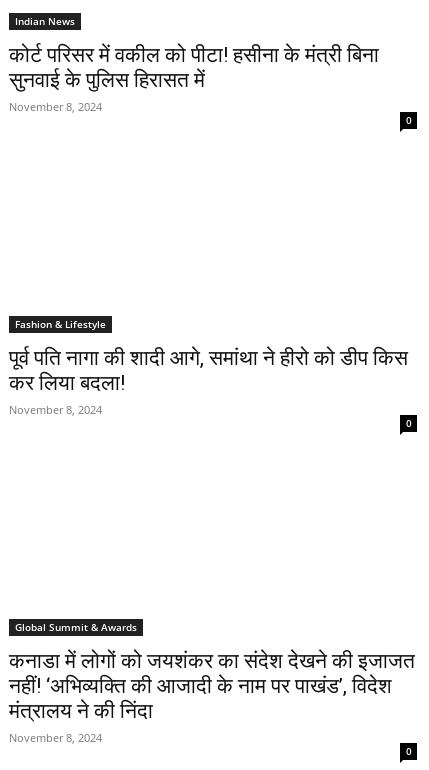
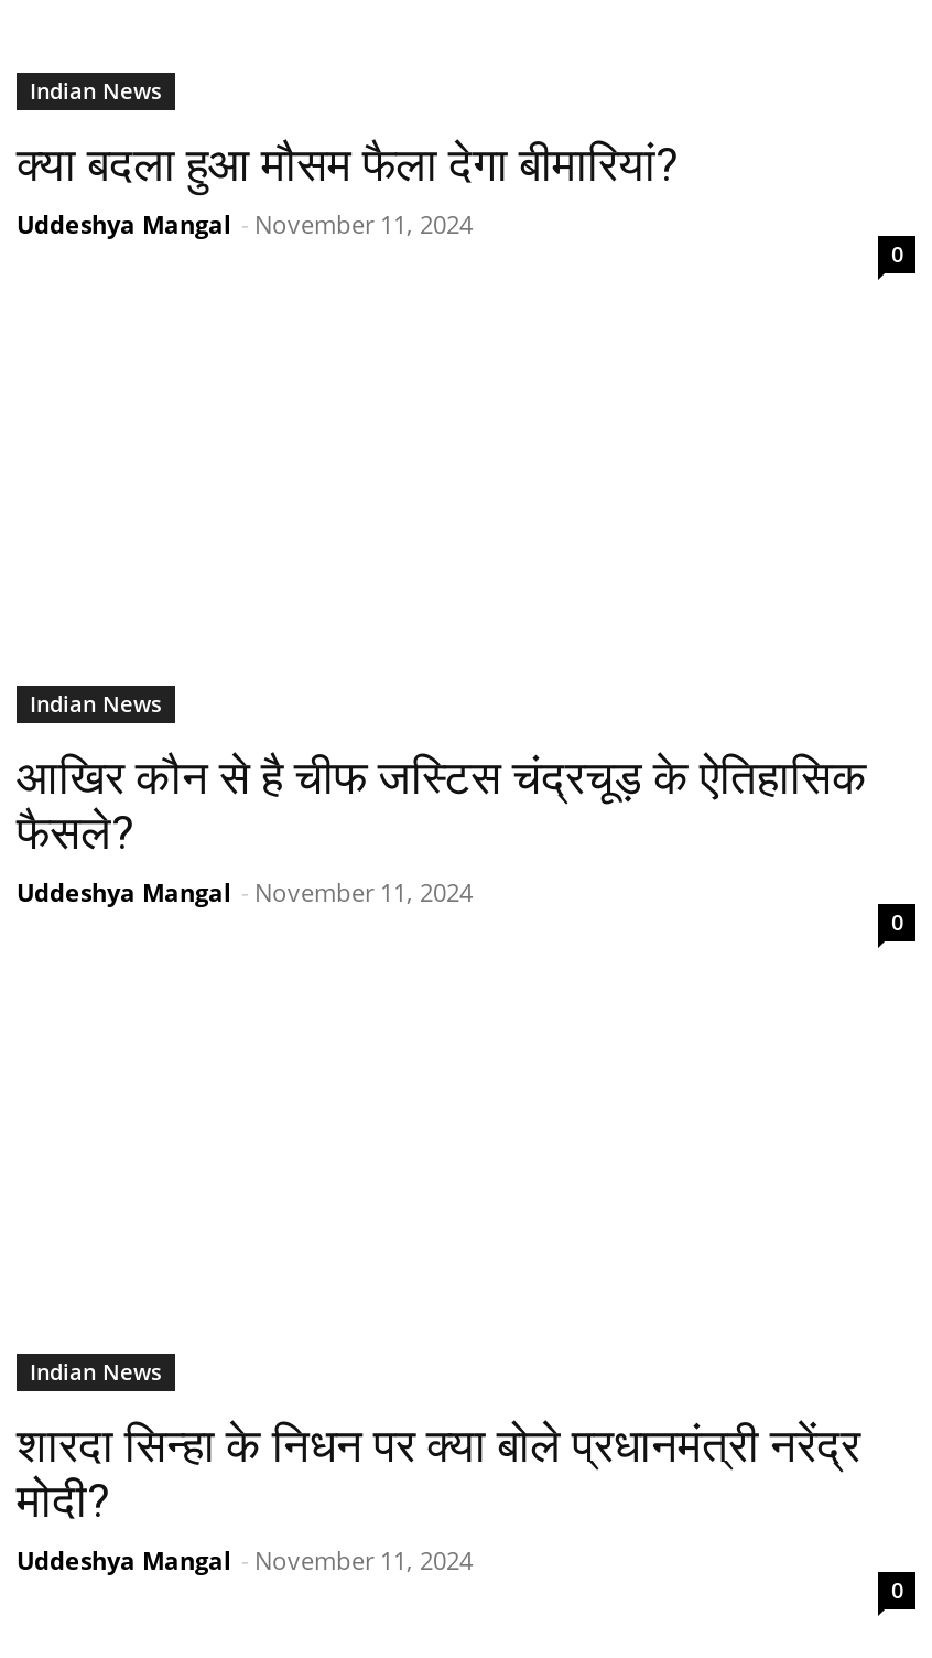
[9,43,379,114] कोर्ट परिसर में वकील को पीटा! हसीना के मंत्री बिना | सुनवाई के पुलिस हिरासत में | November 8, 2024 -> [17,139,678,240] क्या बदला हुआ मौसम फैला देगा बीमारियां? | Uddeshya Mangal - November 11, 2024
[15,317,106,331] Fashion & Lifestyle -> [30,688,162,719] Indian News
[9,346,408,417] पूर्व पति नागा की शादी आगे, समांथा ने हीरो को डीप किस | कर लिया बदला! | November 8, 2024 -> [17,752,867,908] आखिर कौन से है चीफ जस्टिस चंद्रचूड़ के ऐतिहासिक | फैसले? | Uddeshya Mangal - November 11, 2024
[15,620,137,634] Global Summit & Awards -> [30,1356,162,1387] Indian News
[9,649,415,745] कनाडा में लोगों को जयशंकर का संदेश देखने की इजाजत | नहीं! ‘अभिव्यक्ति की आजादी के नाम पर पाखंड’, विदेश | मंत्रालय ने की निंदा | November 8, 2024 -> [17,1420,860,1576] शारदा सिन्हा के निधन पर क्या बोले प्रधानमंत्री नरेंद्र | मोदी? | Uddeshya Mangal - November 11, 2024

